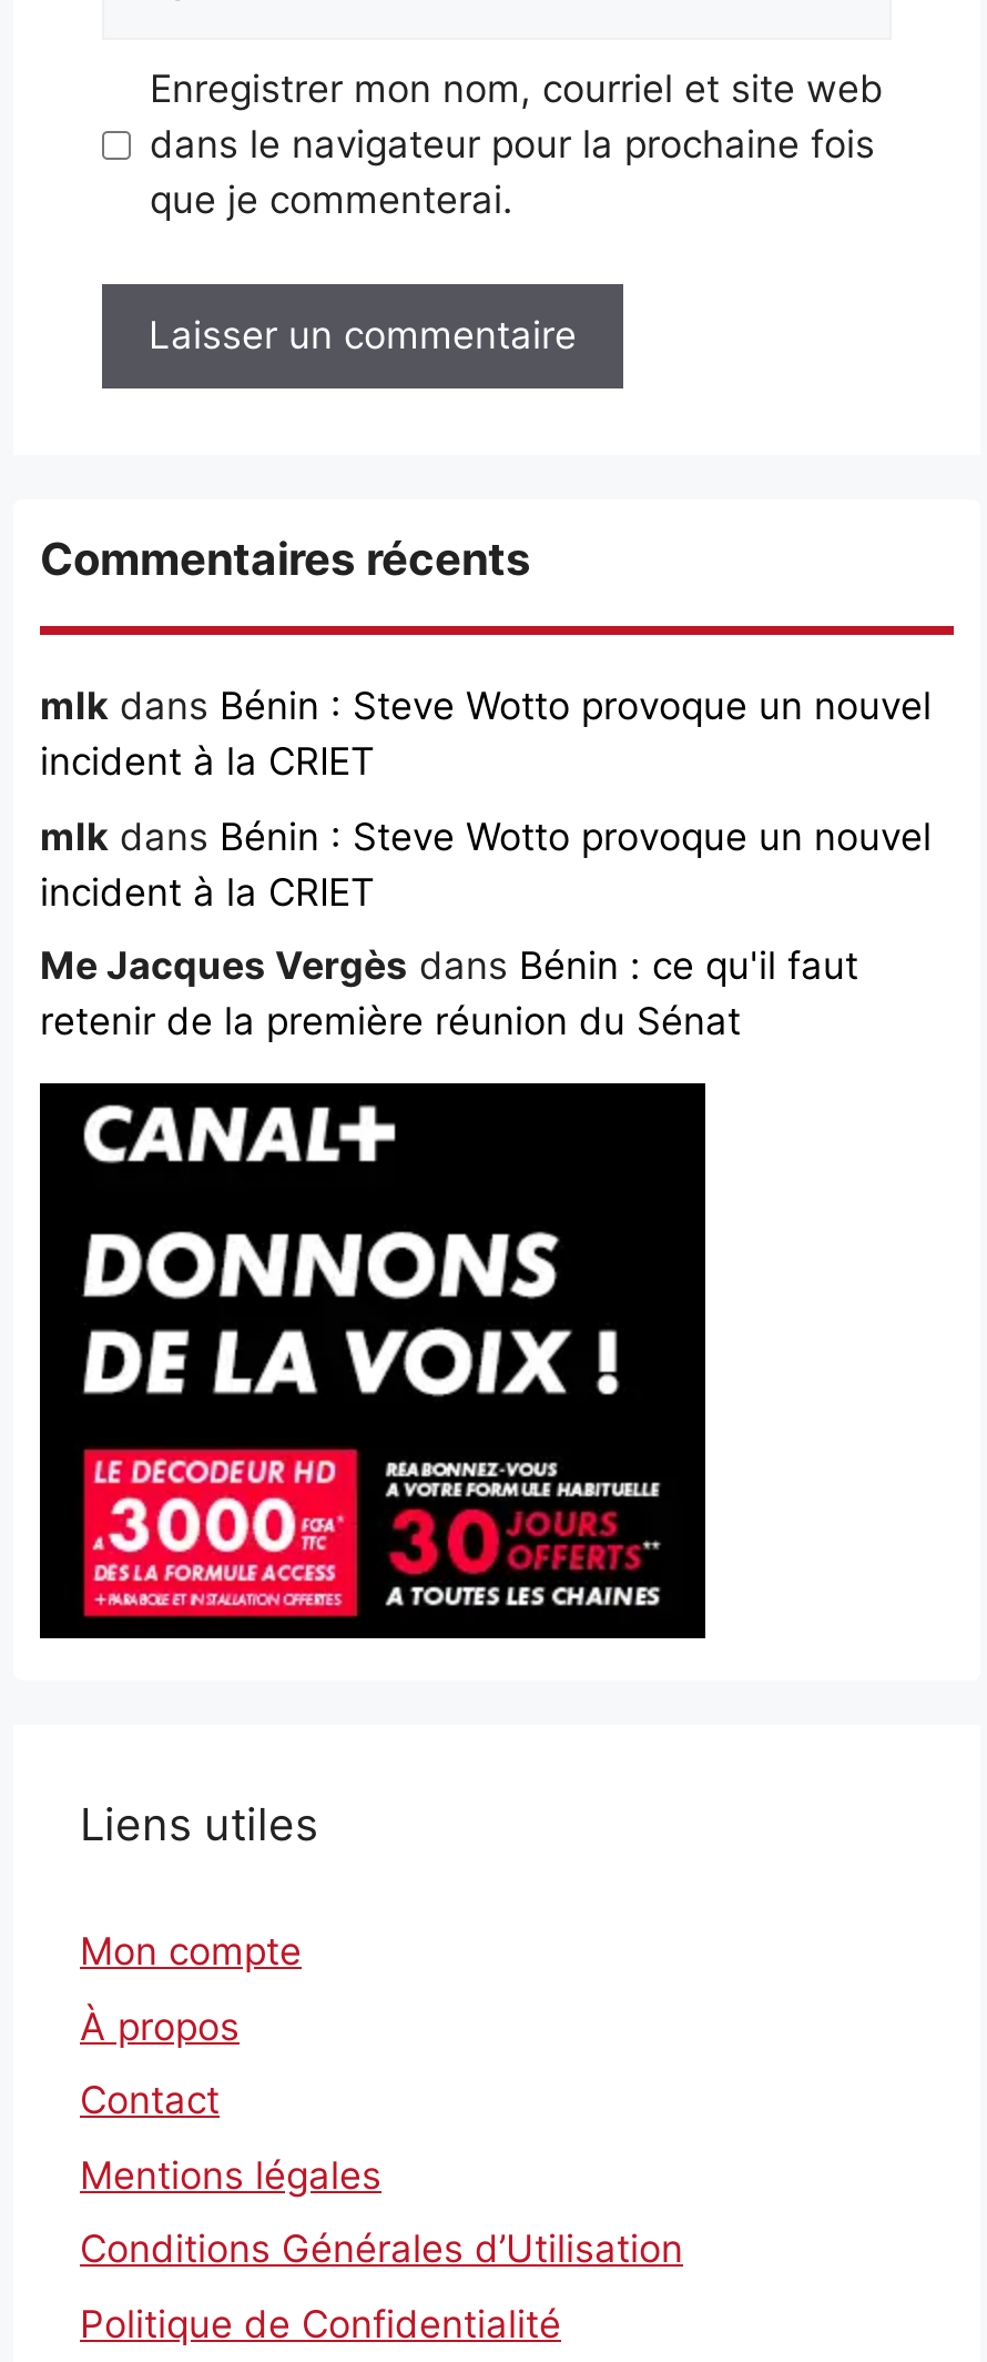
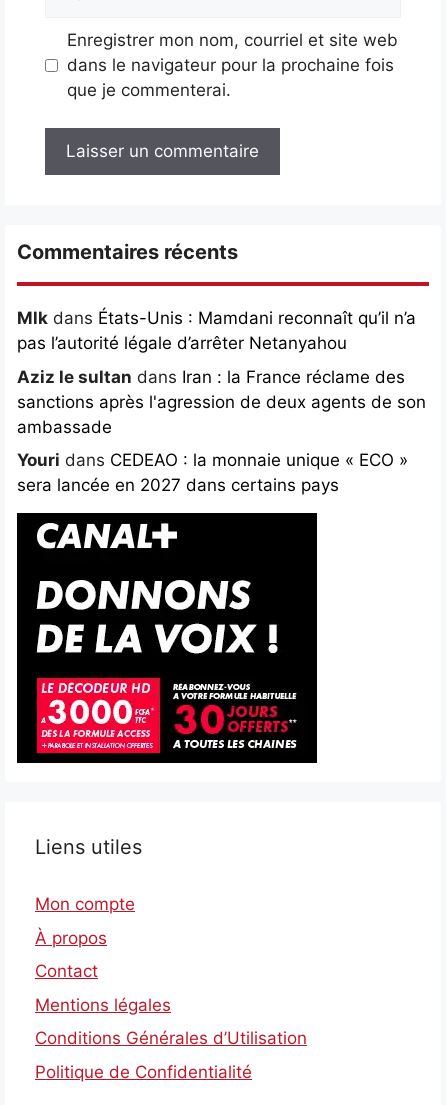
[40,684,932,784] mlk dans Bénin : Steve Wotto provoque un nouvel | incident à la CRIET -> [17,308,416,353] Mlk dans États-Unis : Mamdani reconnaît qu’il n’a | pas l’autorité légale d’arrêter Netanyahou
[40,814,932,913] mlk dans Bénin : Steve Wotto provoque un nouvel | incident à la CRIET -> [17,366,426,436] Aziz le sultan dans Iran : la France réclame des | sanctions après l'agression de deux agents de son | ambassade
[40,943,858,1043] Me Jacques Vergès dans Bénin : ce qu'il faut | retenir de la première réunion du Sénat -> [17,450,408,495] Youri dans CEDEAO : la monnaie unique « ECO » | sera lancée en 2027 dans certains pays

